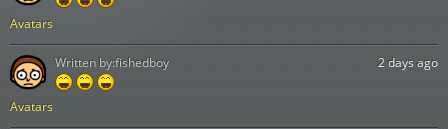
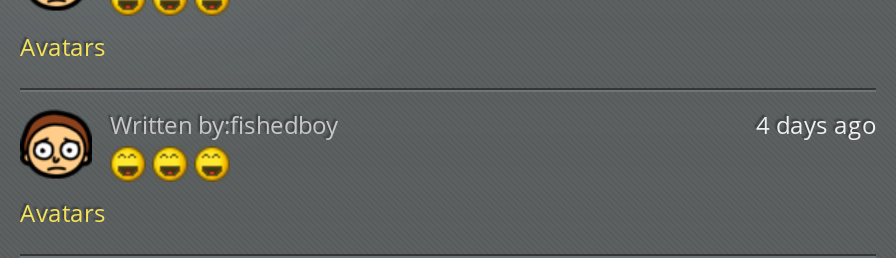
[378,53,438,70] 2 days ago -> [756,107,876,141] 4 days ago

